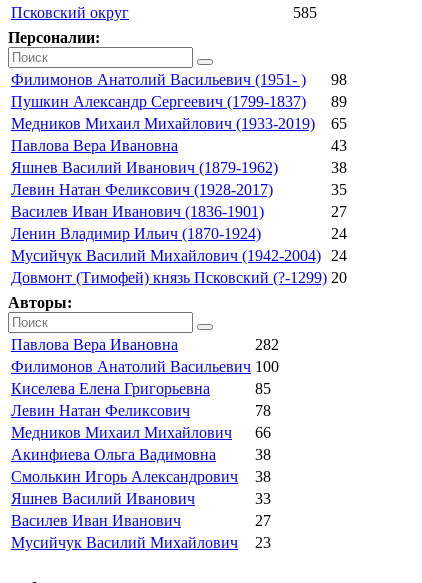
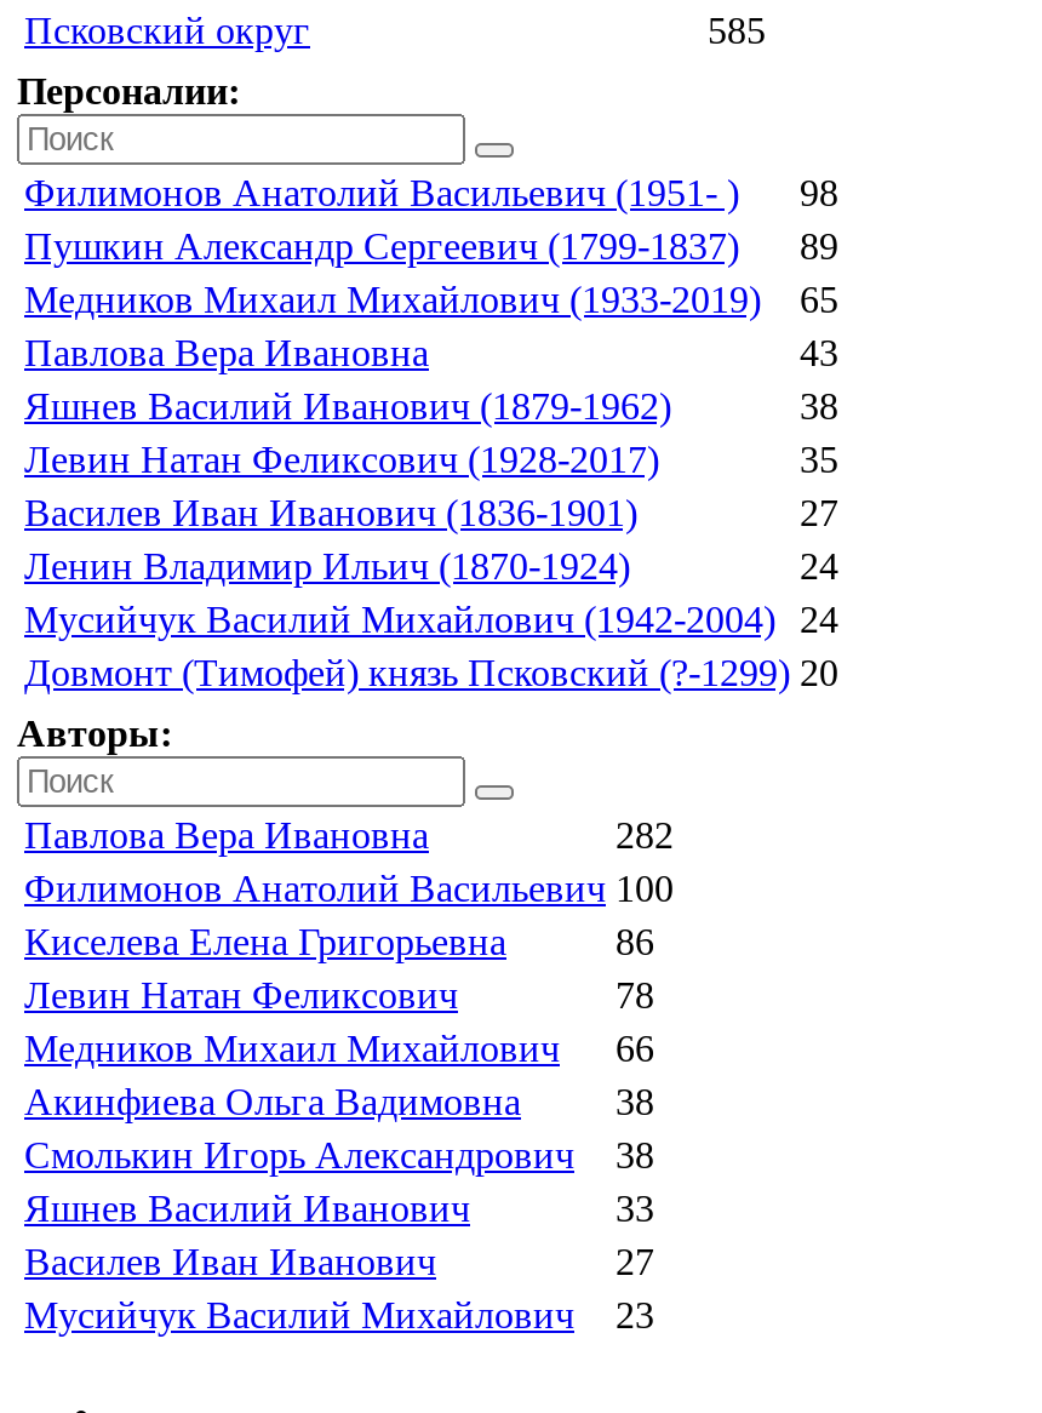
[255,380,271,397] 85 -> [616,920,654,961] 86

